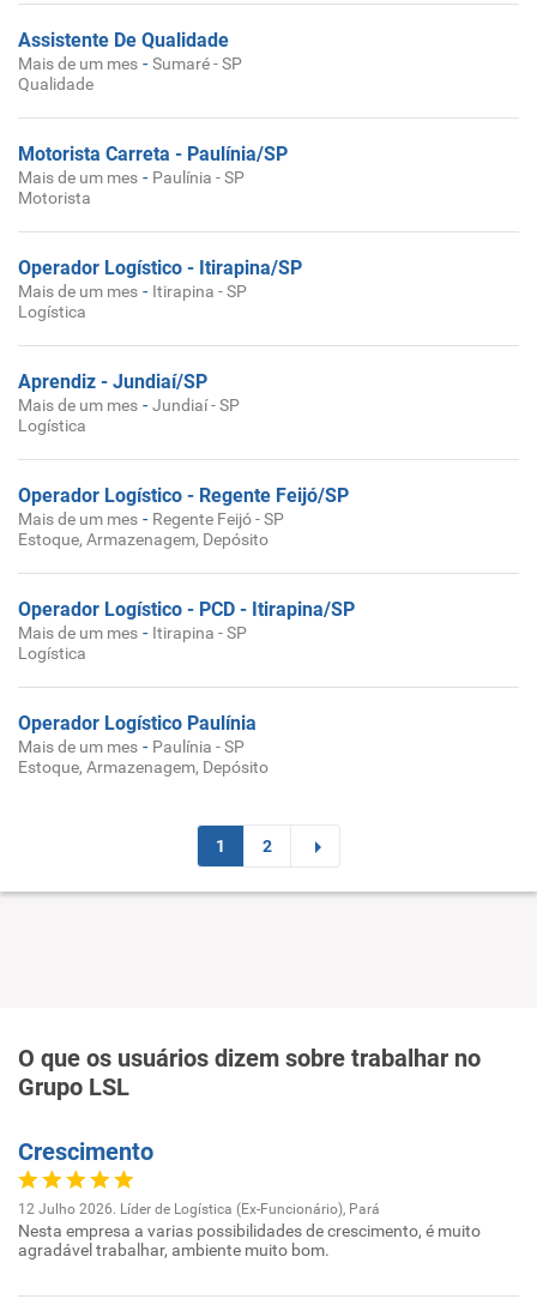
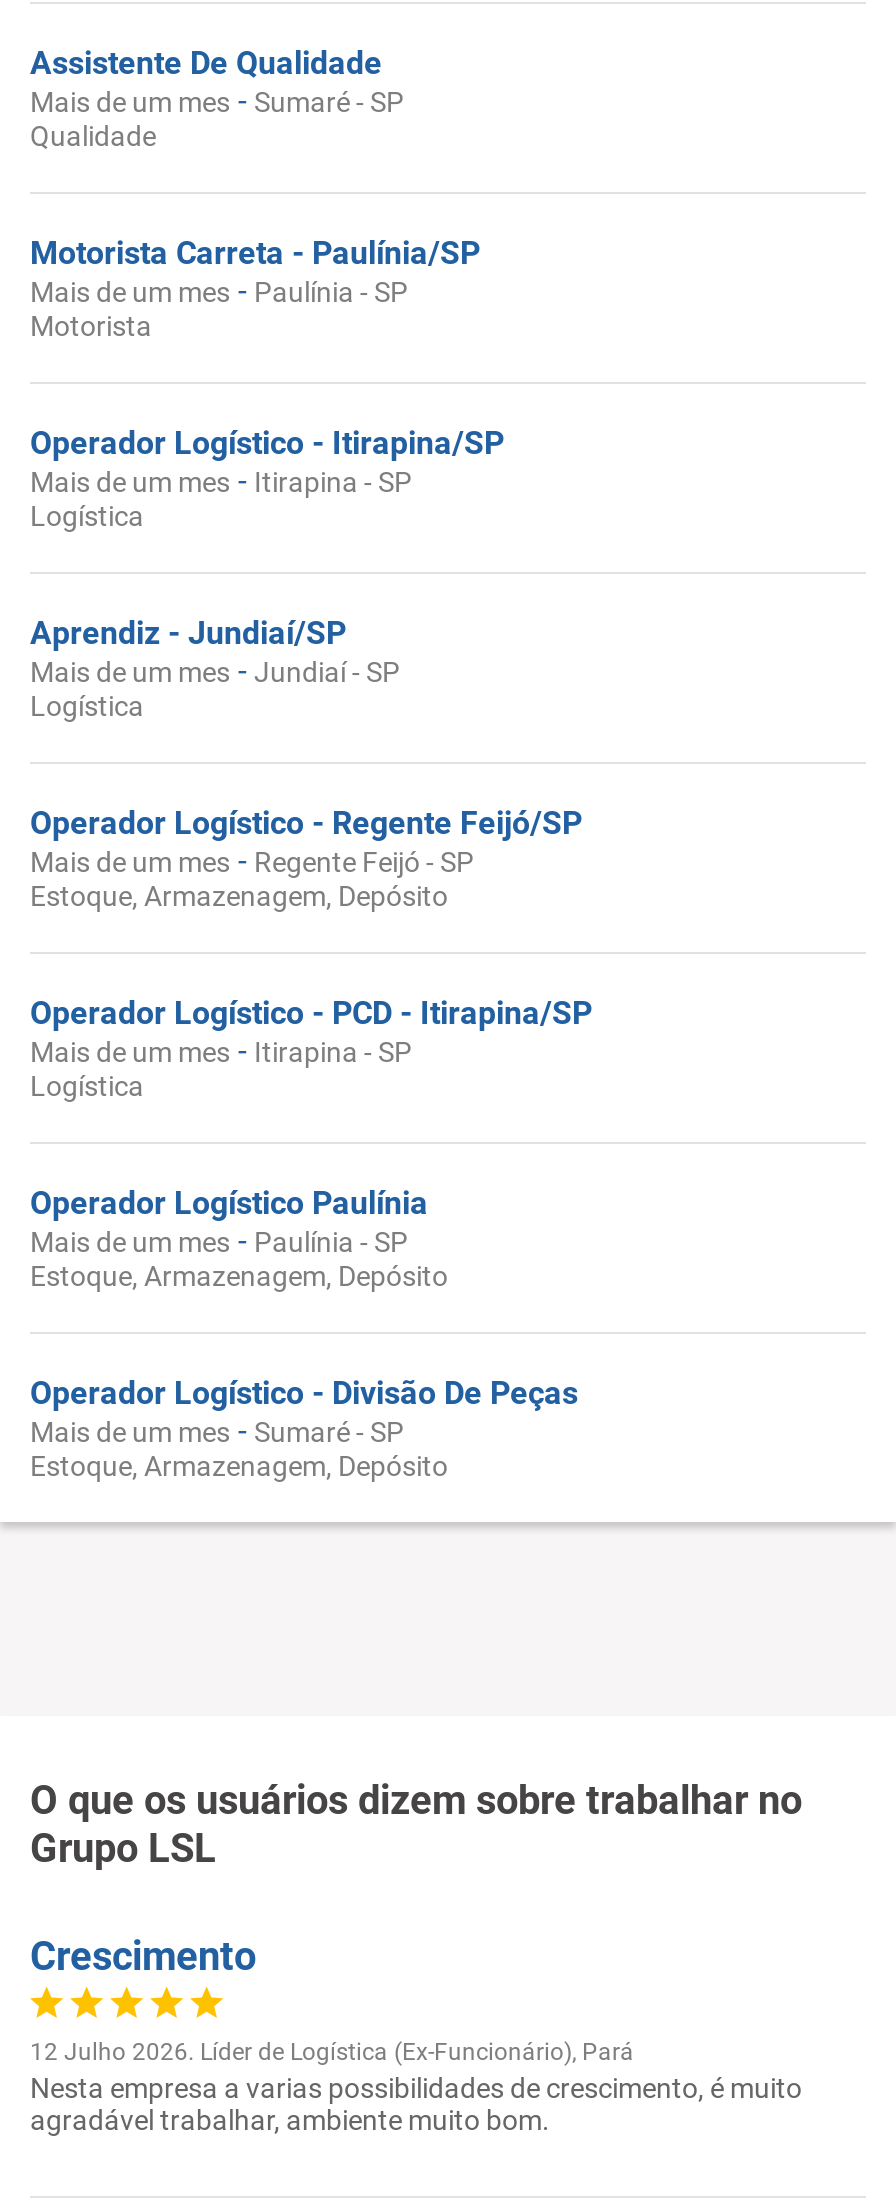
[216,836,272,856] 1 | 2 -> [30,1374,578,1482] Operador Logístico - Divisão De Peças | Mais de um mes - Sumaré - SP | Estoque, Armazenagem, Depósito

